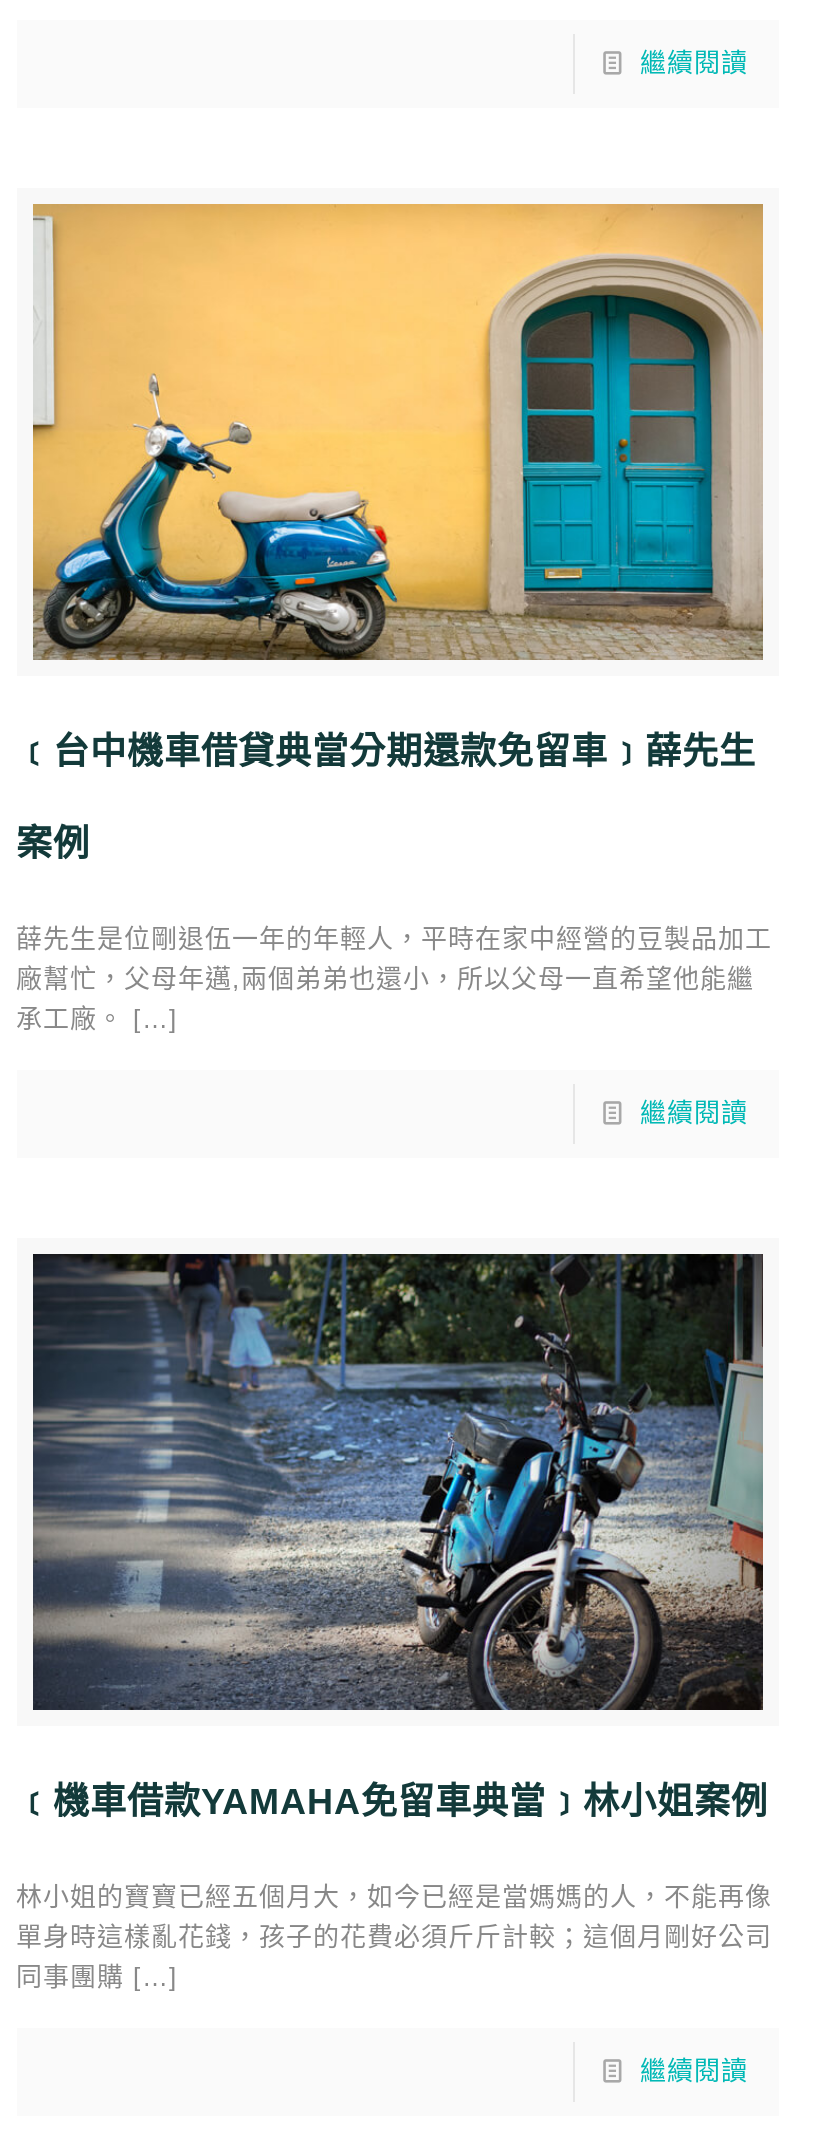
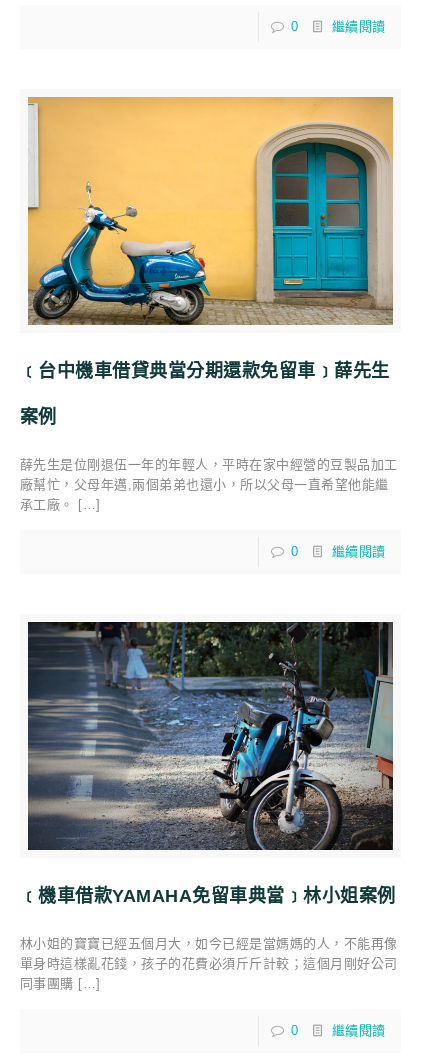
none -> [291,19,299,34] 0
none -> [291,544,299,559] 0
none -> [291,1023,299,1038] 0

